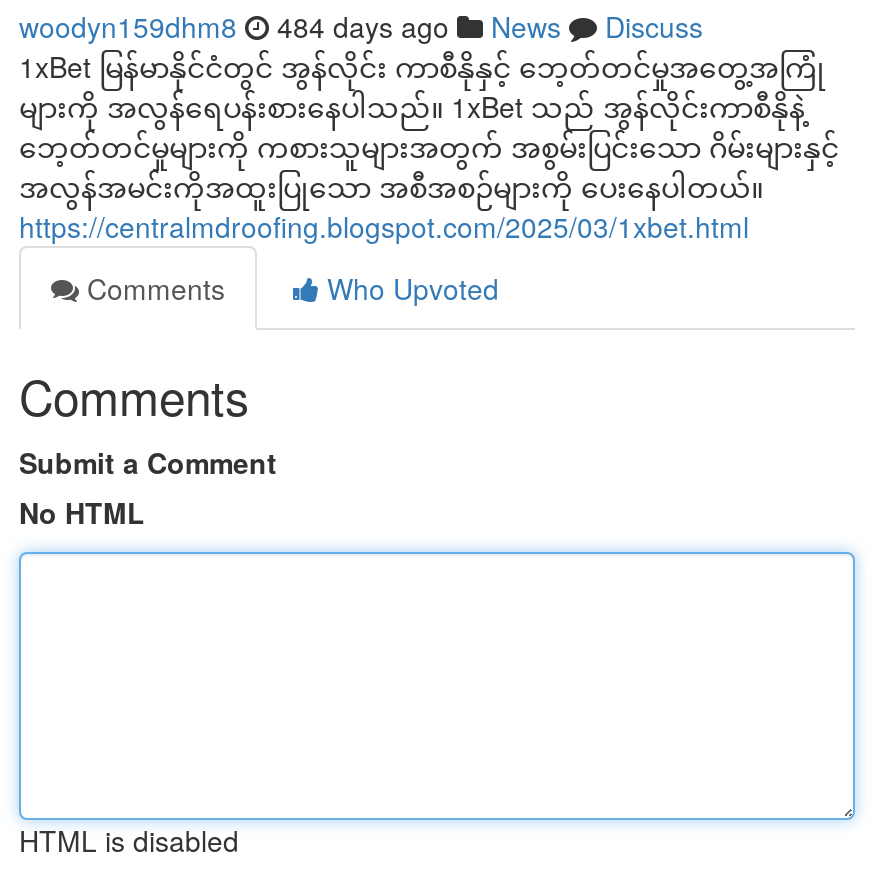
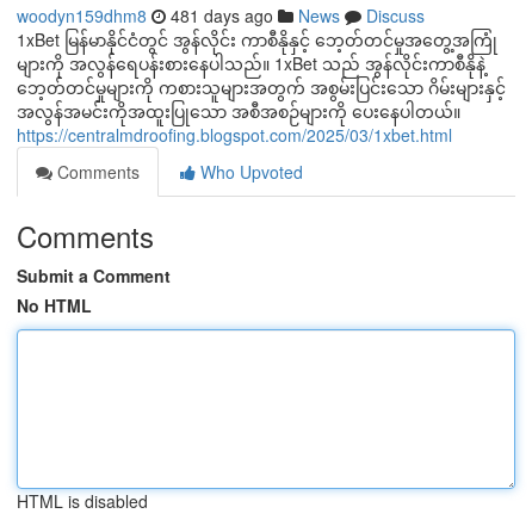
[19,6,703,46] woodyn159dhm8 484 days ago News Discuss -> [17,4,425,27] woodyn159dhm8 481 days ago News Discuss

